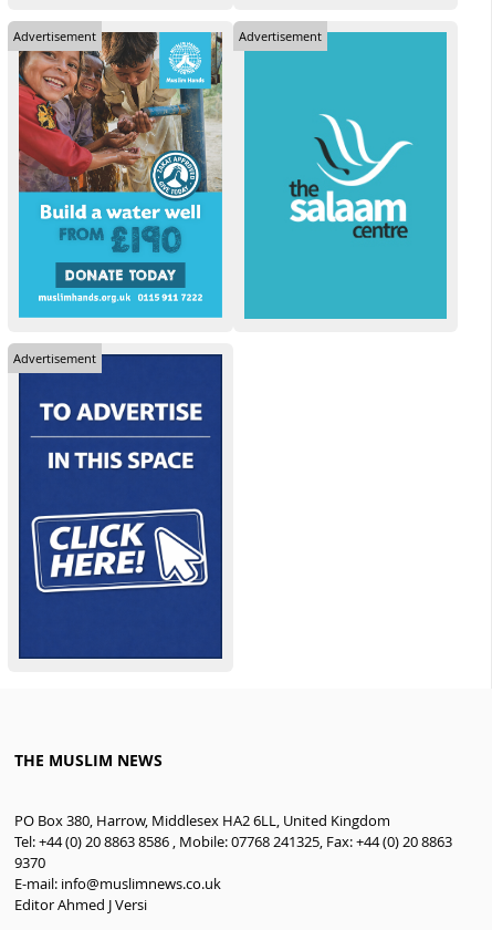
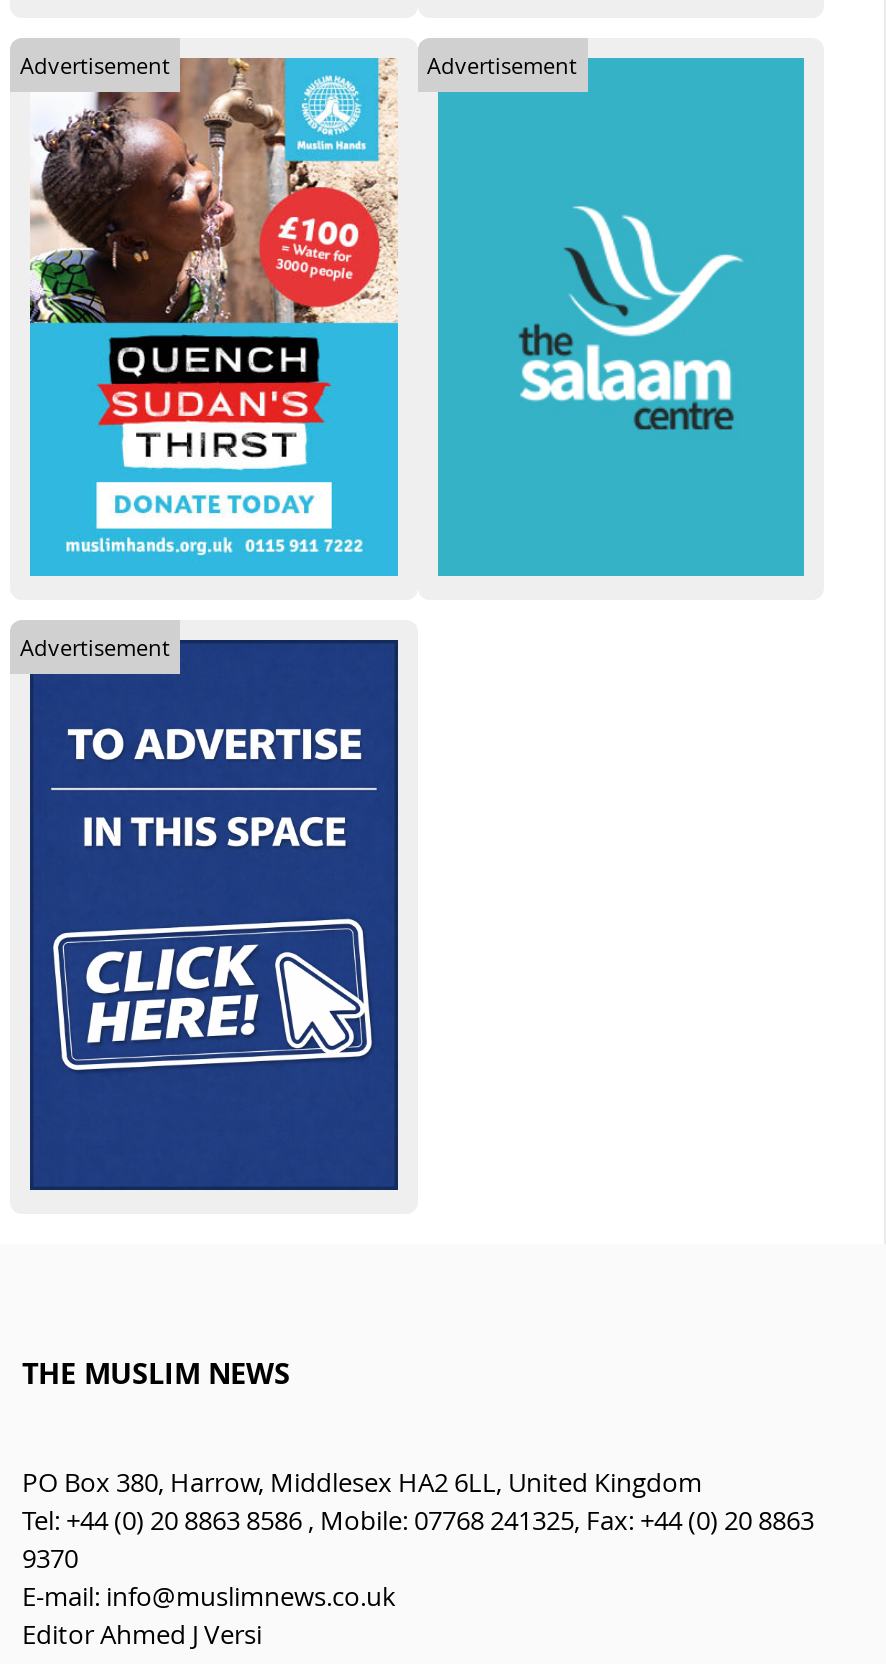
[18,31,223,307] [image] -> [28,56,400,556] [image]

